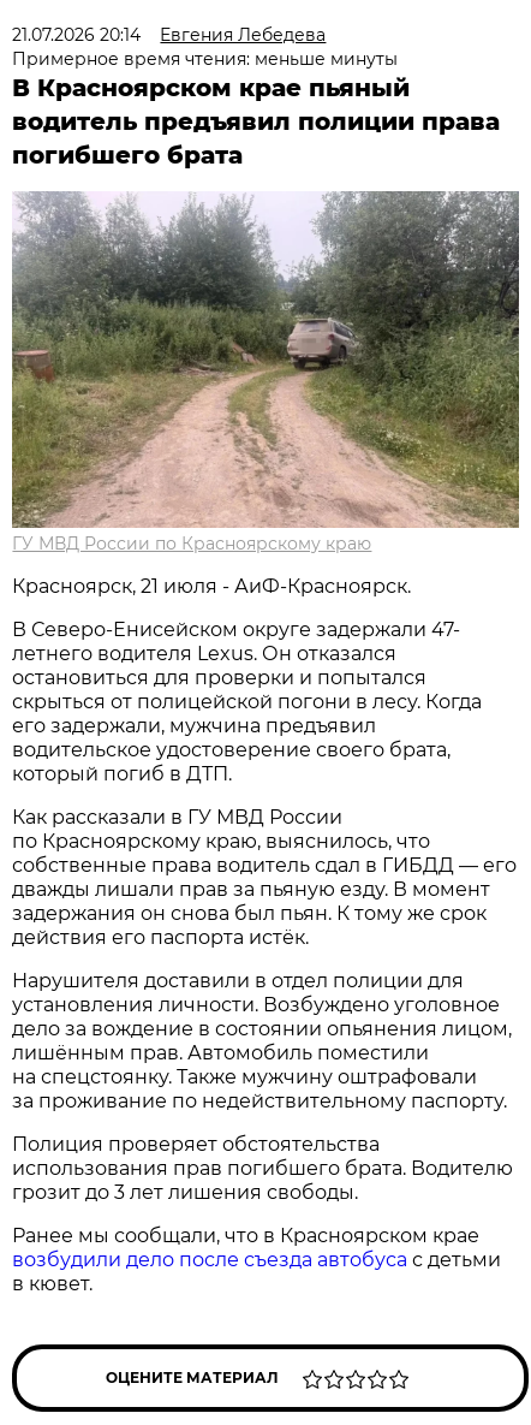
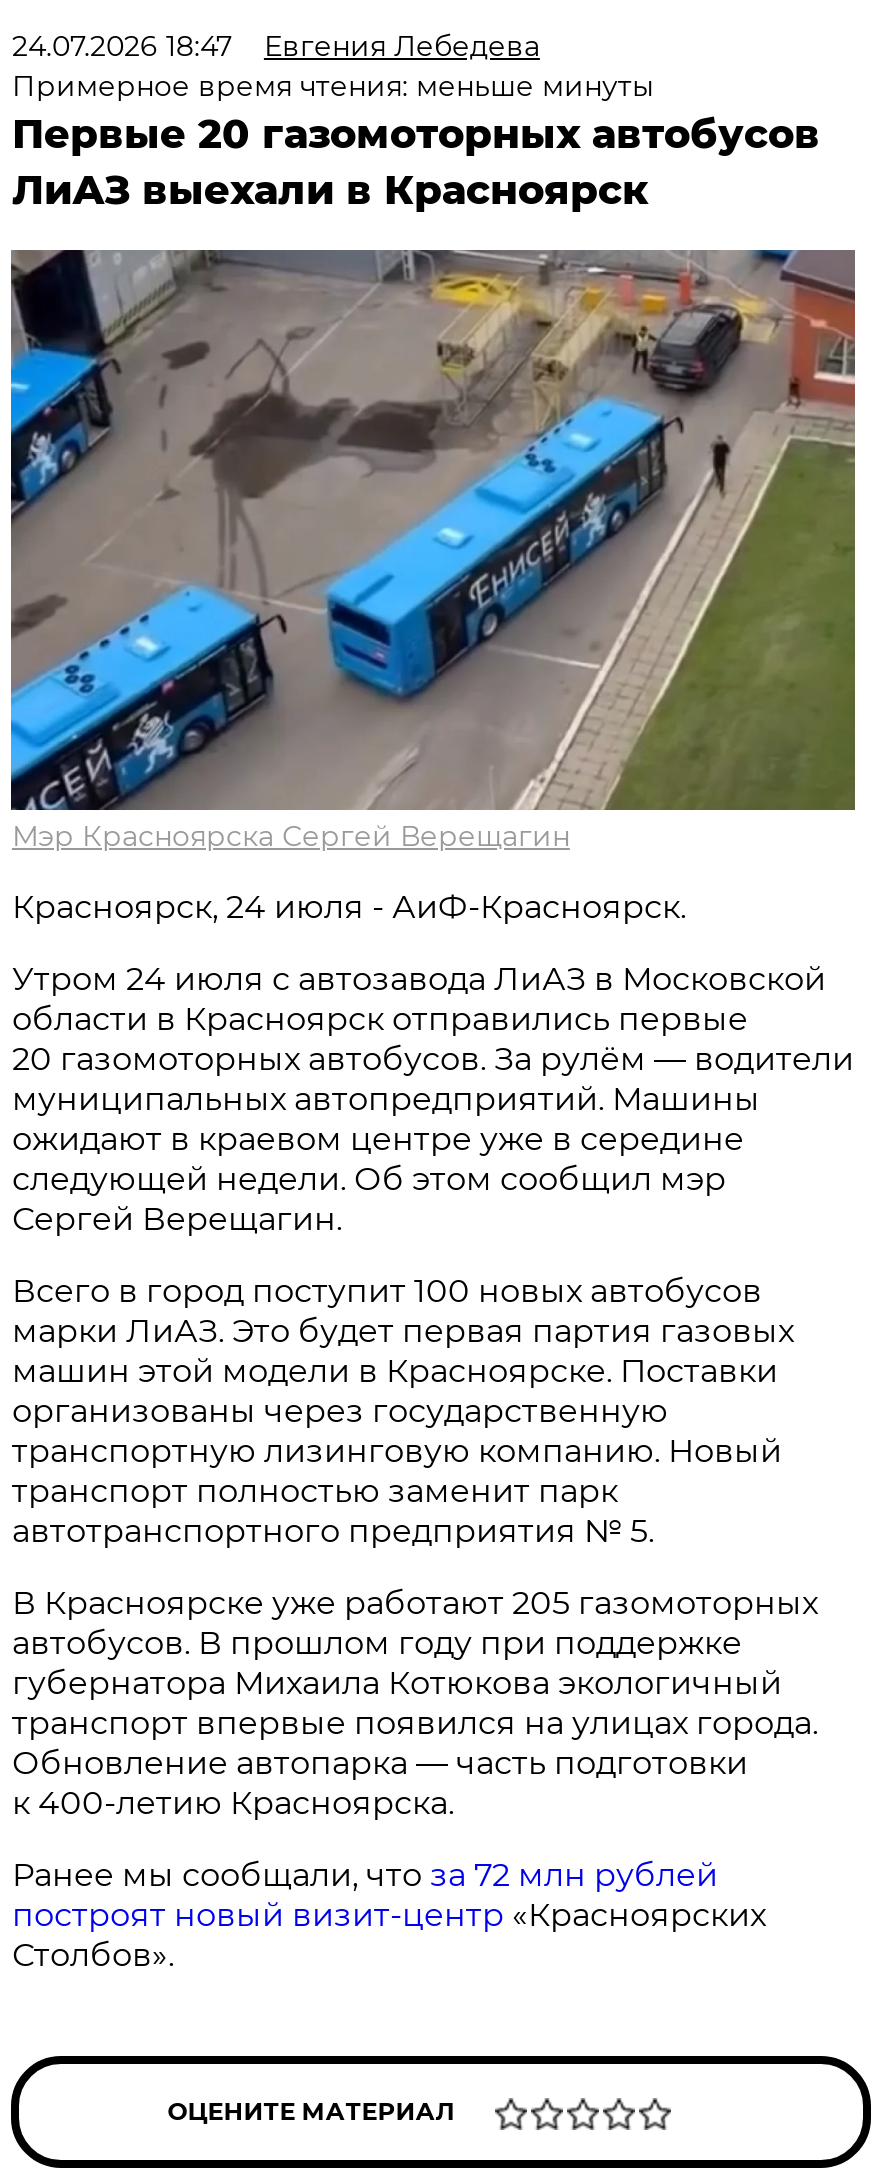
[12,24,326,46] 21.07.2026 20:14 Евгения Лебедева -> [12,28,540,64] 24.07.2026 18:47 Евгения Лебедева
[12,73,500,170] В Красноярском крае пьяный | водитель предъявил полиции права | погибшего брата -> [12,110,820,214] Первые 20 газомоторных автобусов | ЛиАЗ выехали в Красноярск
[12,190,520,1295] [image] | ГУ МВД России по Красноярскому краю | Красноярск, 21 июля - АиФ-Красноярск. | В Северо-Енисейском округе задержали 47- | летнего водителя Lexus. Он отказался | остановиться для проверки и попытался | скрыться от полицейской погони в лесу. Когда | его задержали, мужчина предъявил | водительское удостоверение своего брата, | который погиб в ДТП. | Как рассказали в ГУ МВД России | по Красноярскому краю, выяснилось, что | собственные права водитель сдал в ГИБДД — его | дважды лишали прав за пьяную езду. В момент | задержания он снова был пьян. К тому же срок | действия его паспорта истёк. | Нарушителя доставили в отдел полиции для | установления личности. Возбуждено уголовное | дело за вождение в состоянии опьянения лицом, | лишённым прав. Автомобиль поместили | на спецстоянку. Также мужчину оштрафовали | за проживание по недействительному паспорту. | Полиция проверяет обстоятельства | использования прав погибшего брата. Водителю | грозит до 3 лет лишения свободы. | Ранее мы сообщали, что в Красноярском крае | возбудили дело после съезда автобуса с детьми | в кювет. -> [9,248,855,1975] [image] | Мэр Красноярска Сергей Верещагин | Красноярск, 24 июля - АиФ-Красноярск. | Утром 24 июля с автозавода ЛиАЗ в Московской | области в Красноярск отправились первые | 20 газомоторных автобусов. За рулём — водители | муниципальных автопредприятий. Машины | ожидают в краевом центре уже в середине | следующей недели. Об этом сообщил мэр | Сергей Верещагин. | Всего в город поступит 100 новых автобусов | марки ЛиАЗ. Это будет первая партия газовых | машин этой модели в Красноярске. Поставки | организованы через государственную | транспортную лизинговую компанию. Новый | транспорт полностью заменит парк | автотранспортного предприятия № 5. | В Красноярске уже работают 205 газомоторных | автобусов. В прошлом году при поддержке | губернатора Михаила Котюкова экологичный | транспорт впервые появился на улицах города. | Обновление автопарка — часть подготовки | к 400-летию Красноярска. | Ранее мы сообщали, что за 72 млн рублей | построят новый визит-центр «Красноярских | Столбов».

